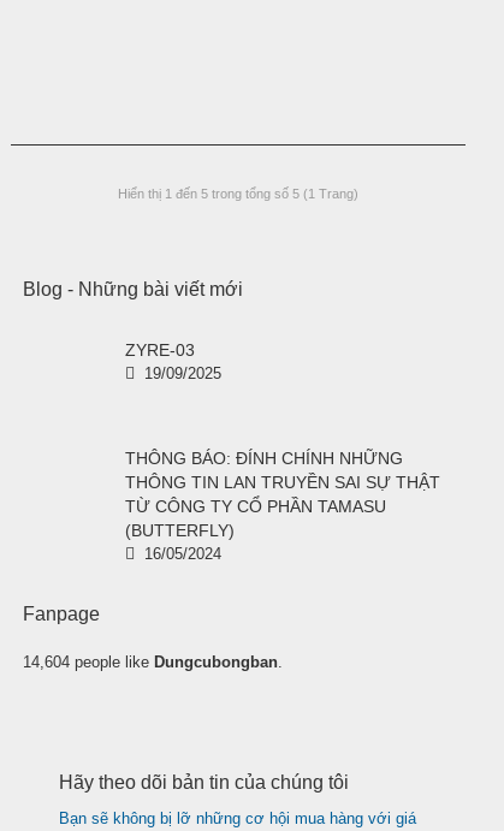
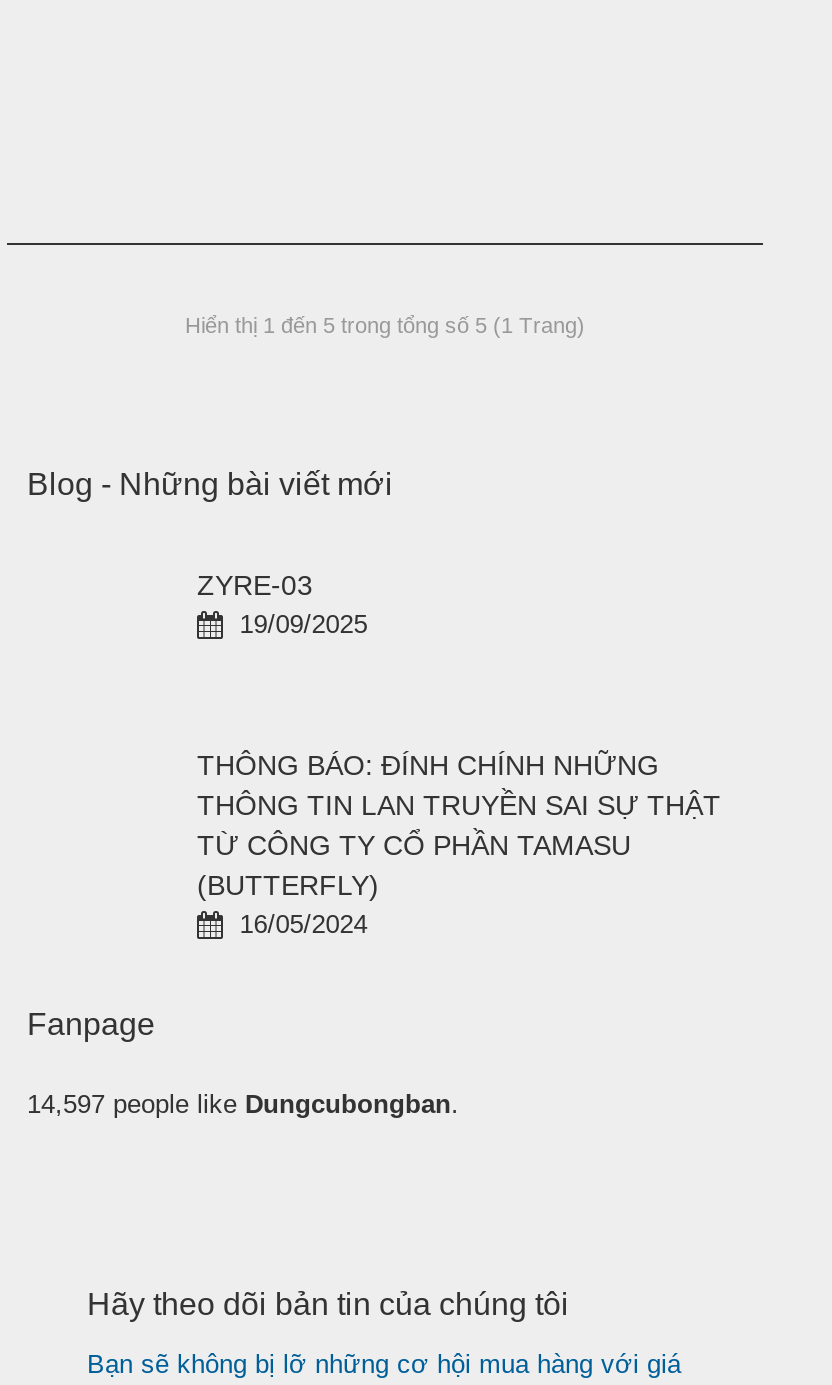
[23,653,283,671] 14,604 people like Dungcubongban. -> [27,1089,459,1119] 14,597 people like Dungcubongban.

